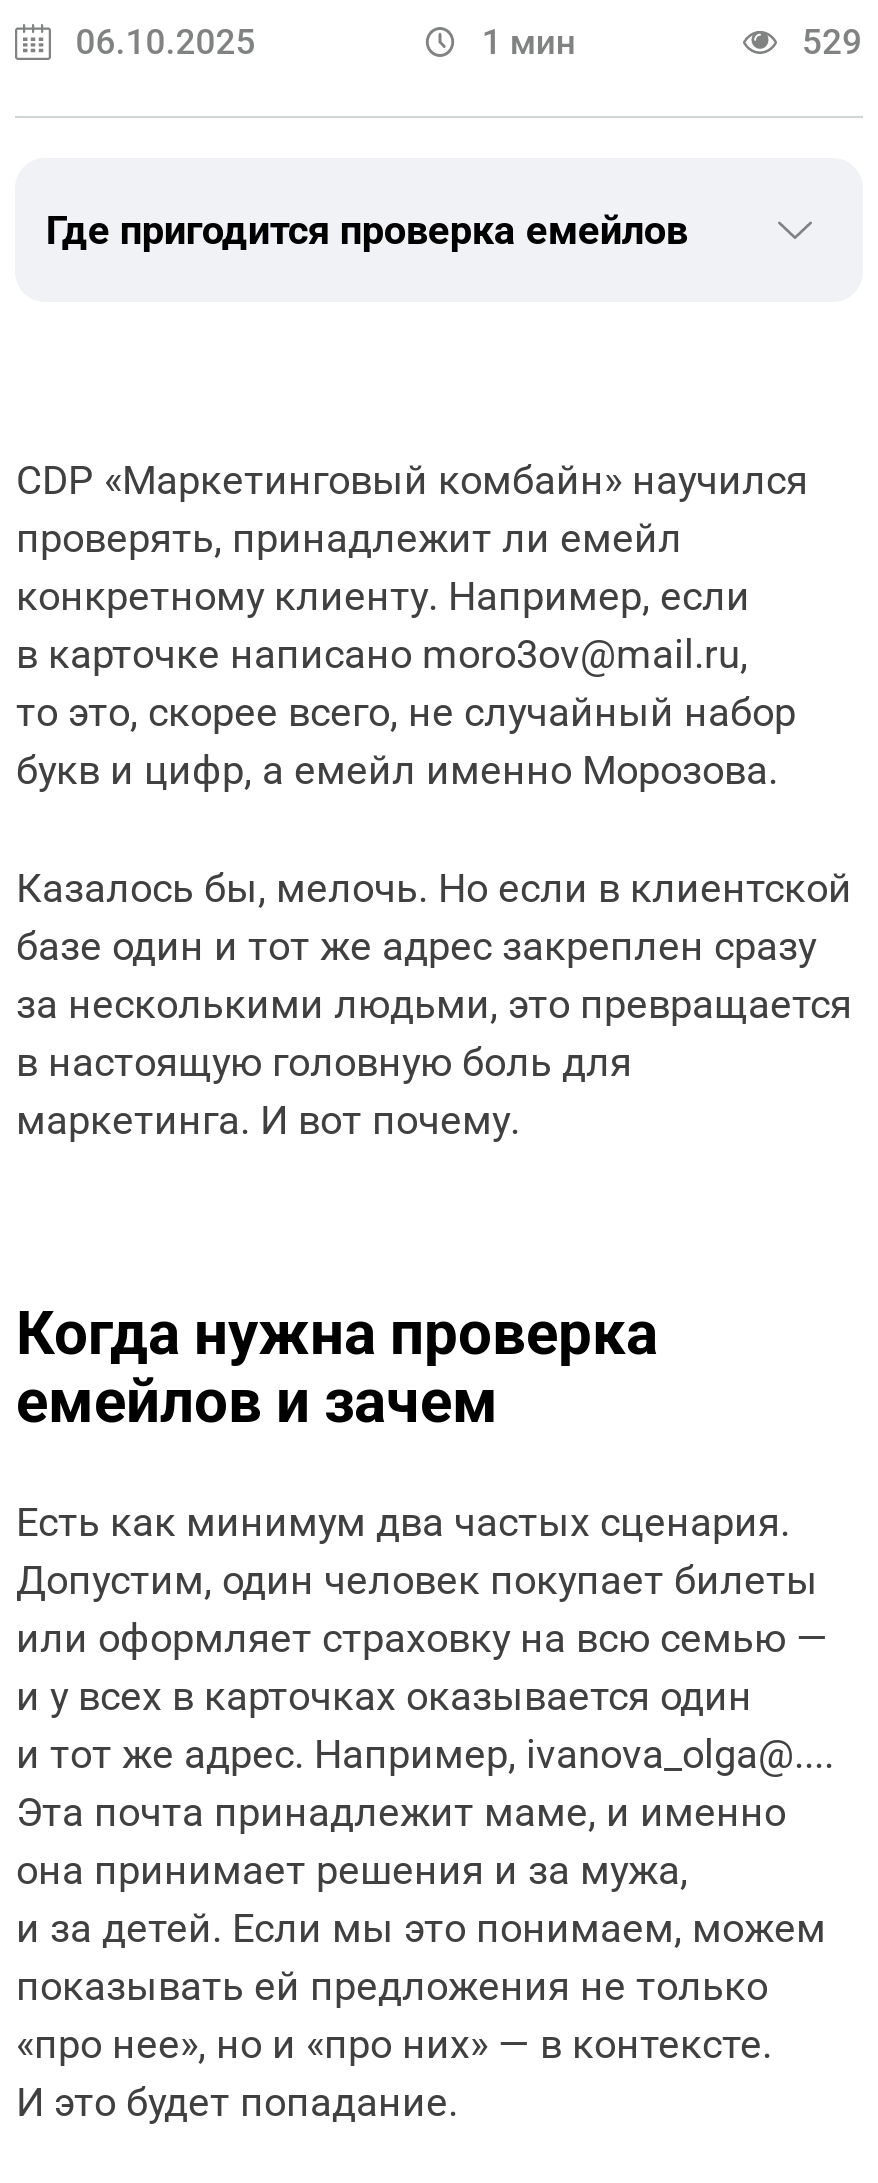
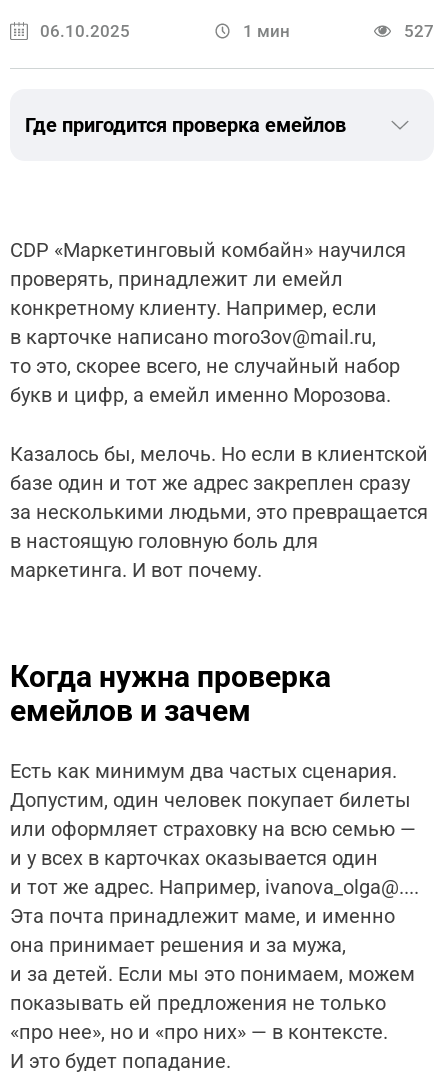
[802,22,862,62] 529 -> [403,21,433,41] 527

